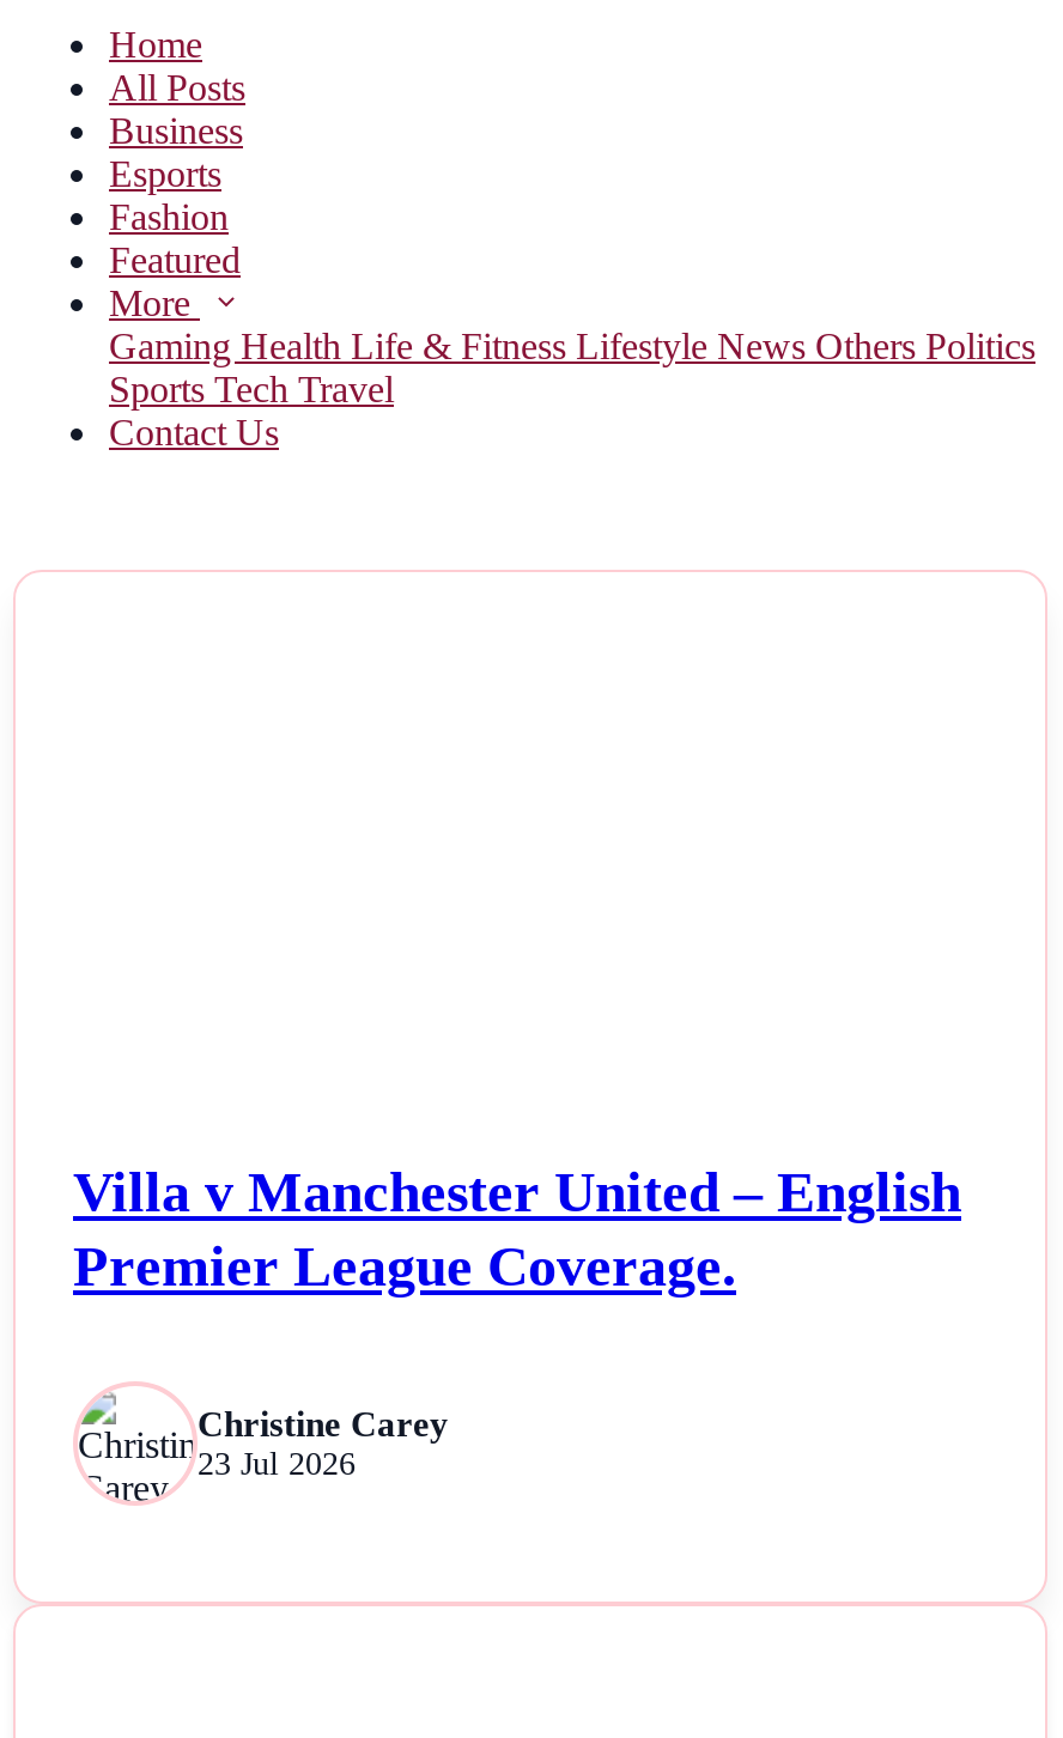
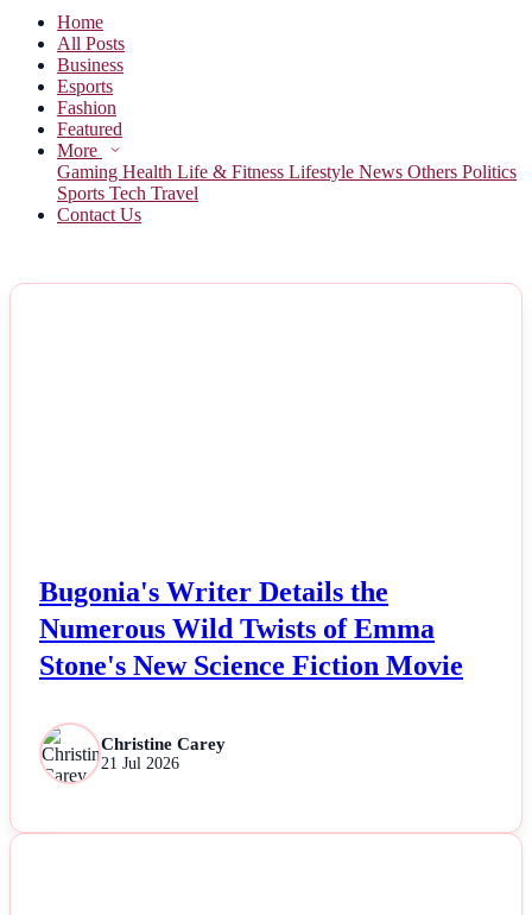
[73,1161,961,1297] Villa v Manchester United – English | Premier League Coverage. -> [39,576,463,681] Bugonia's Writer Details the | Numerous Wild Twists of Emma | Stone's New Science Fiction Movie
[198,1446,356,1482] 23 Jul 2026 -> [101,754,179,772] 21 Jul 2026

